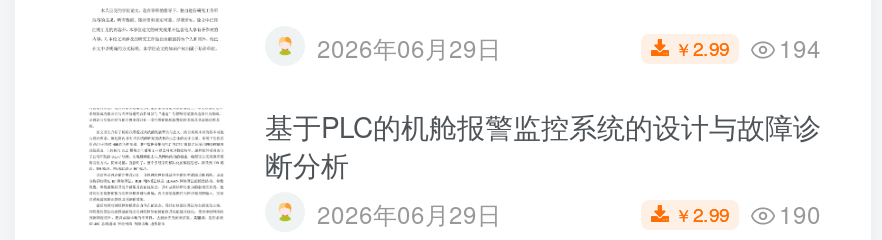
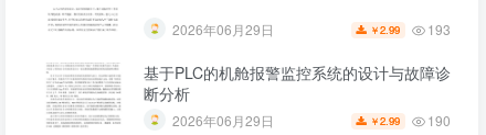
[675,30,821,64] ￥2.99 194 -> [370,20,451,39] ￥2.99 193

